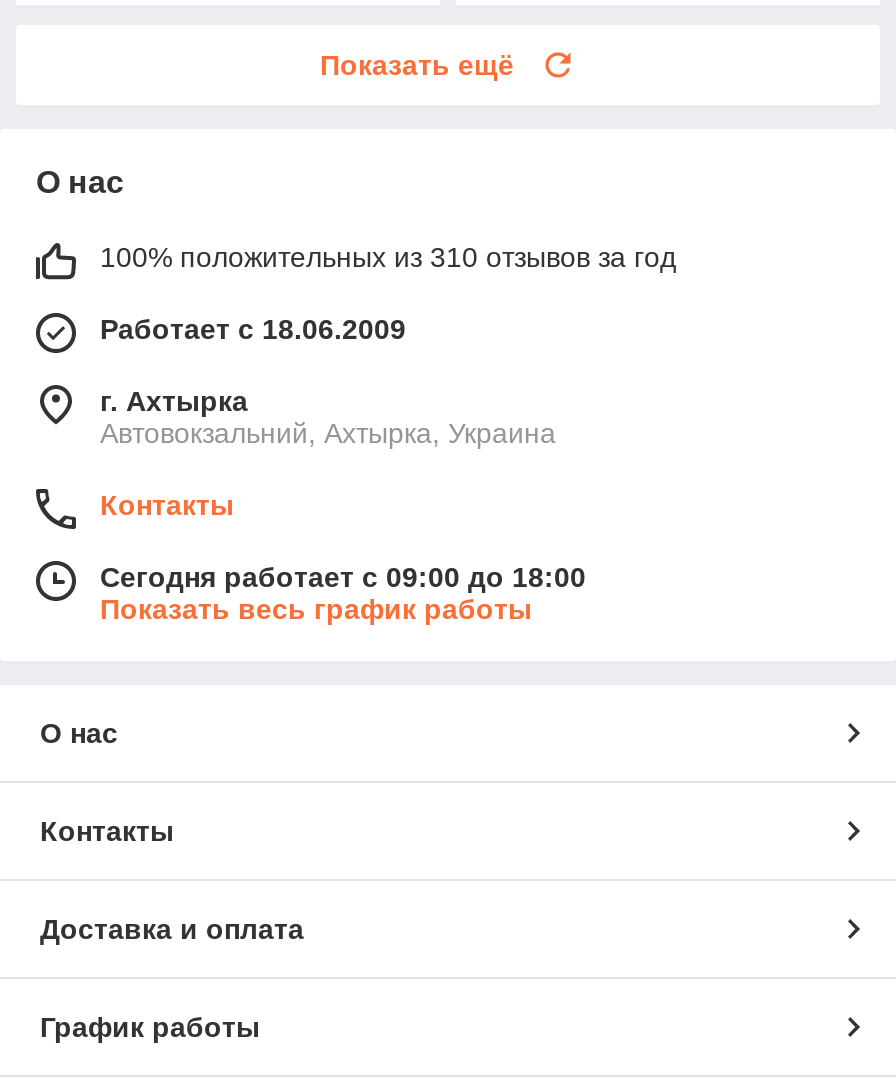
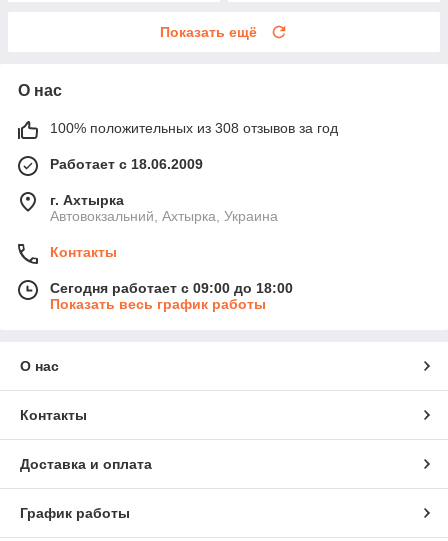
[100,242,676,274] 100% положительных из 310 отзывов за год -> [50,120,338,136] 100% положительных из 308 отзывов за год

